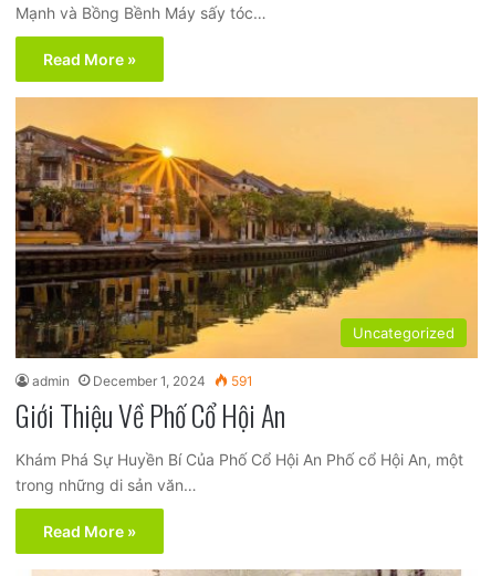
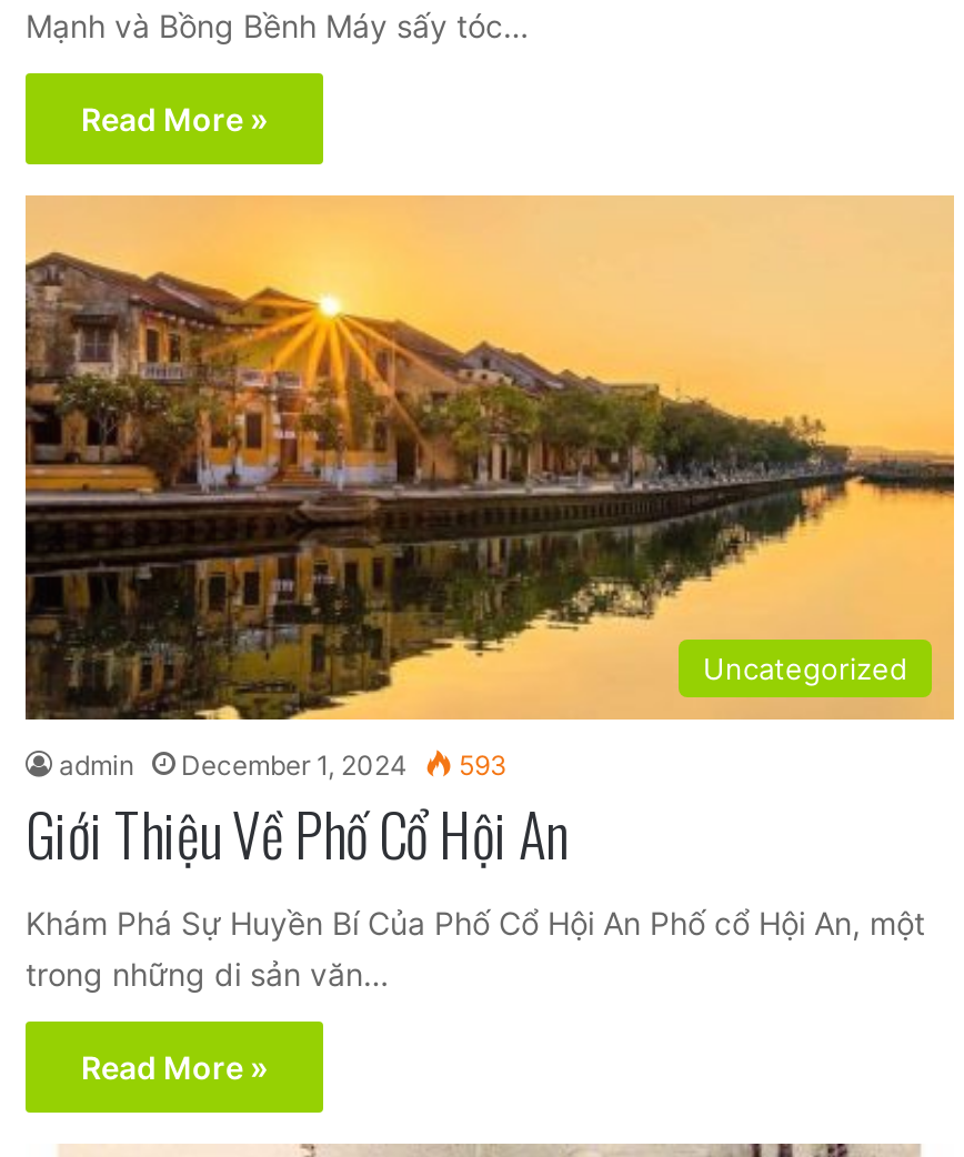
[32,373,253,389] admin December 1, 2024 591 -> [59,749,508,782] admin December 1, 2024 593

